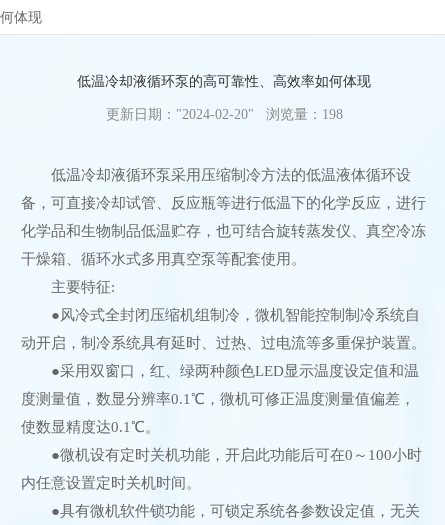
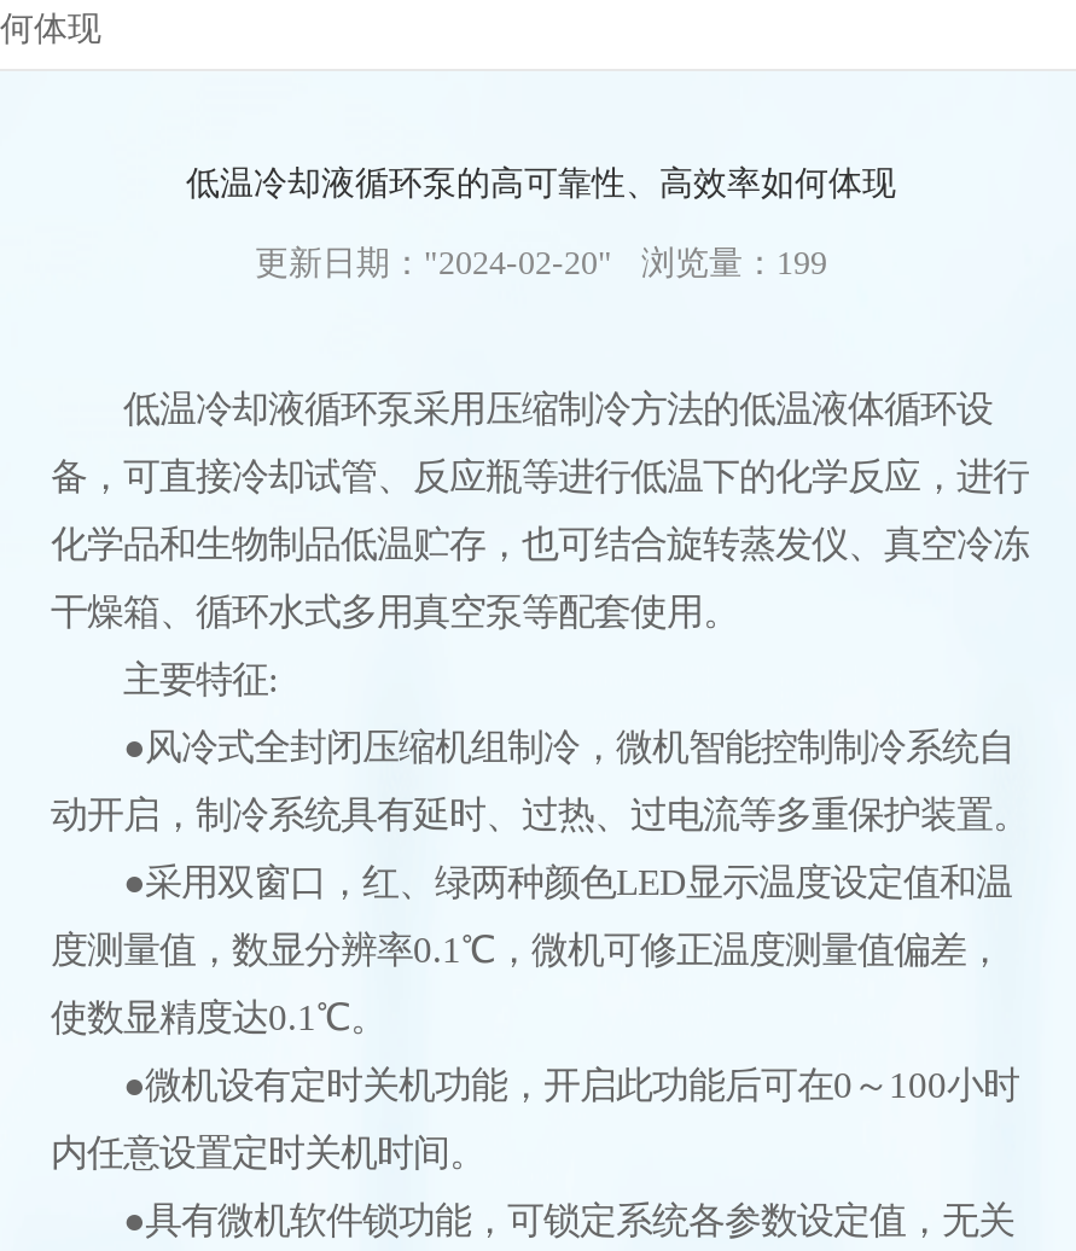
[105,107,342,122] 更新日期："2024-02-20" 浏览量：198 -> [255,244,827,280] 更新日期："2024-02-20" 浏览量：199

